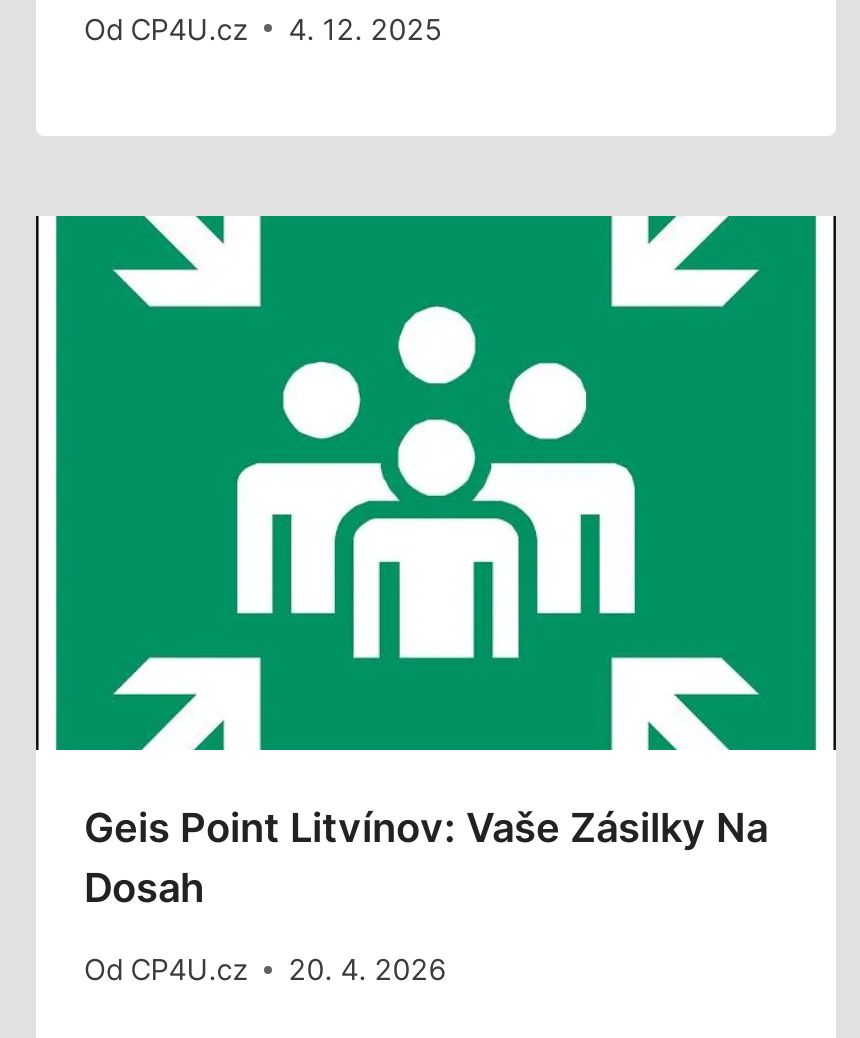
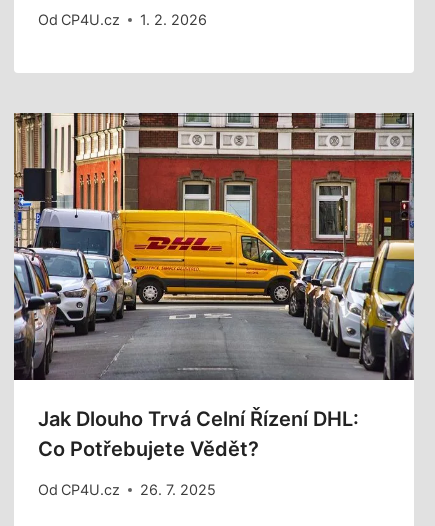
[84,12,442,46] Od CP4U.cz 4. 12. 2025 -> [38,11,207,28] Od CP4U.cz 1. 2. 2026
[34,213,838,911] [image] | Geis Point Litvínov: Vaše Zásilky Na | Dosah -> [14,112,415,461] [image] | Jak Dlouho Trvá Celní Řízení DHL: | Co Potřebujete Vědět?
[84,952,446,986] Od CP4U.cz 20. 4. 2026 -> [38,481,216,498] Od CP4U.cz 26. 7. 2025

